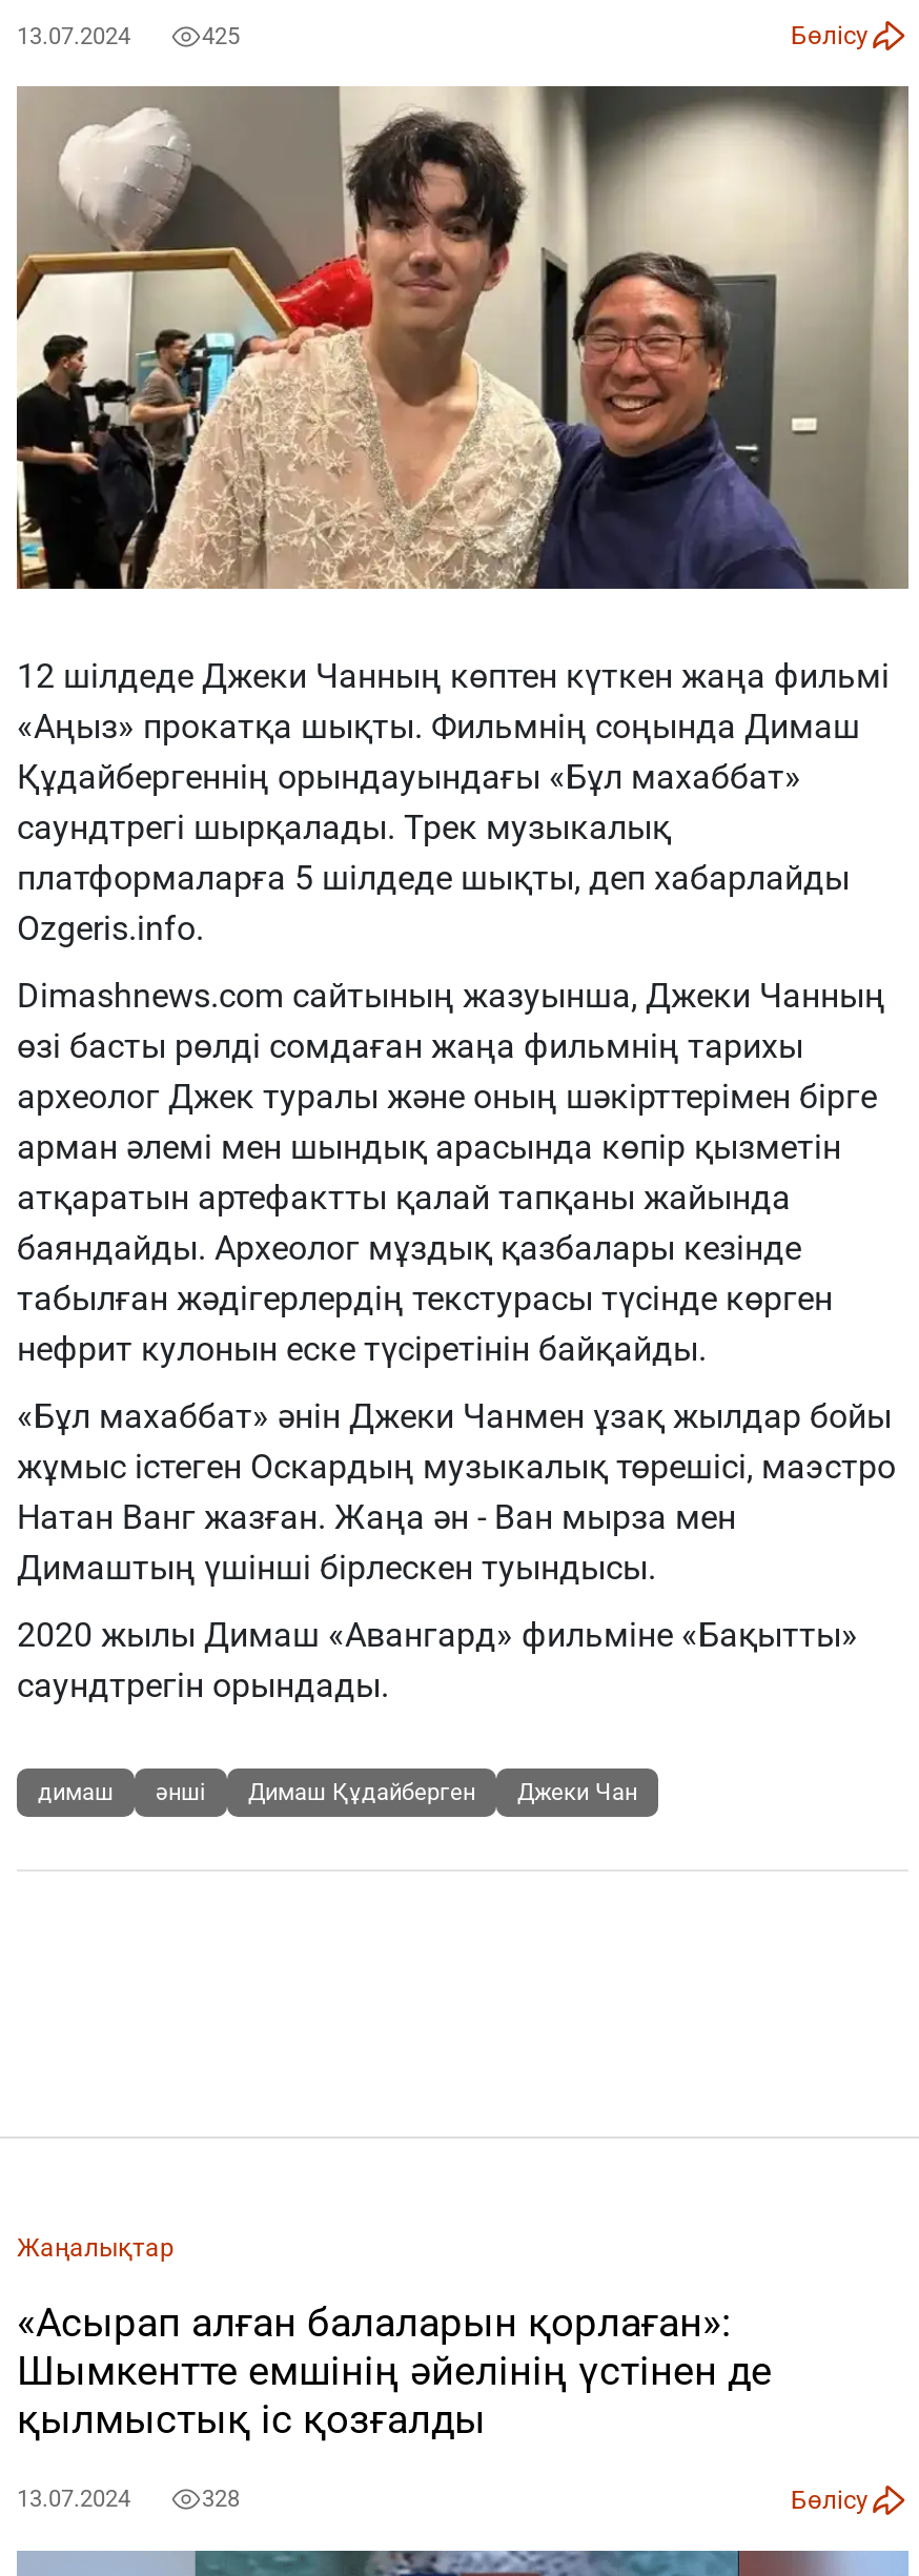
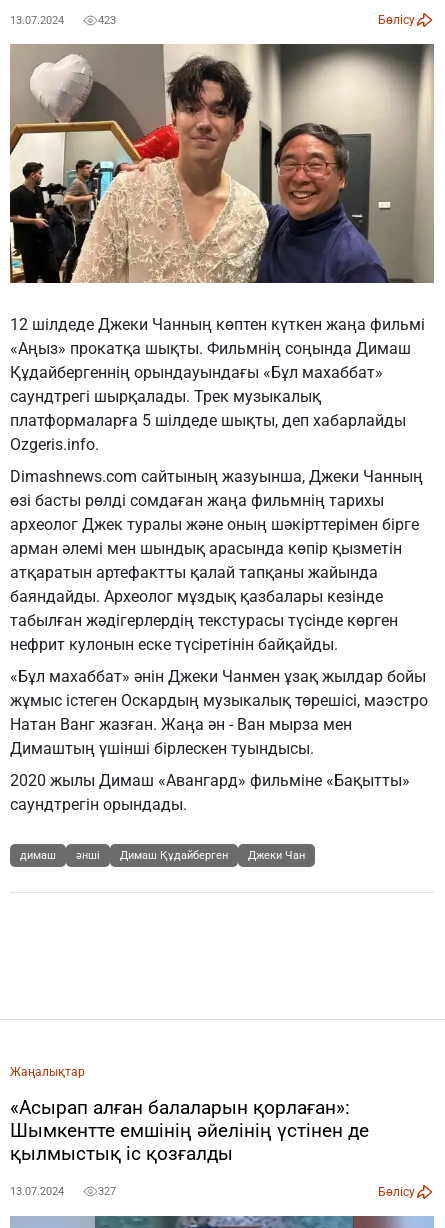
[202,22,240,49] 425 -> [98,13,116,26] 423
[202,2486,240,2513] 328 -> [98,1185,116,1198] 327

